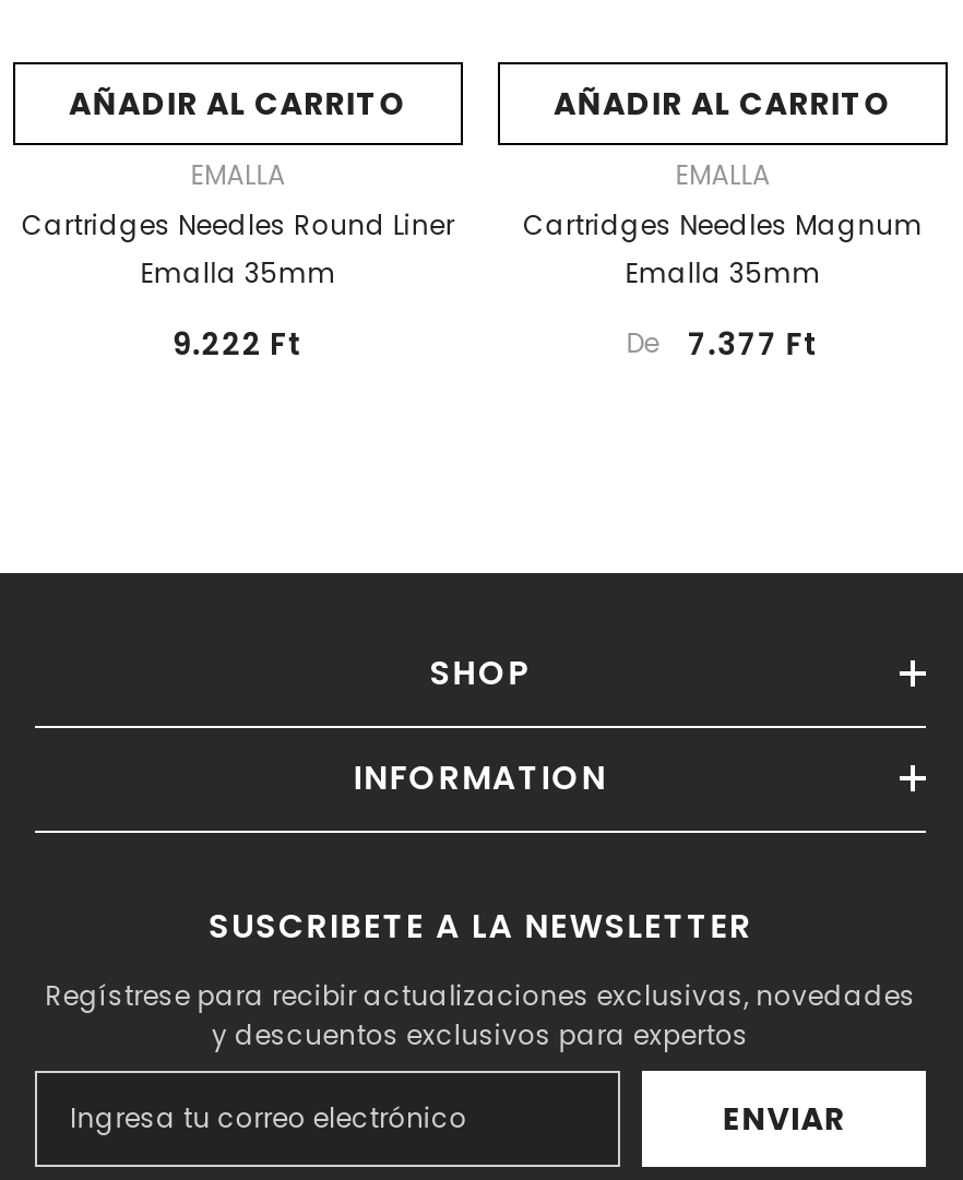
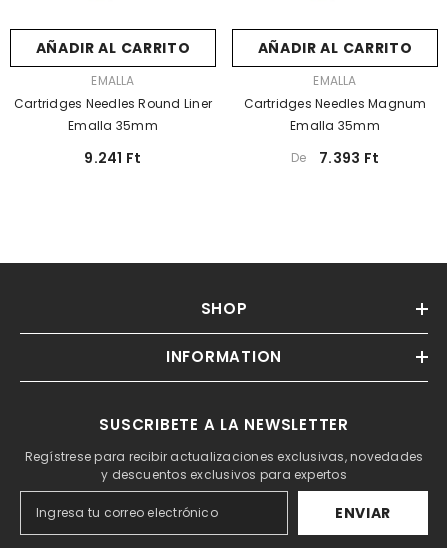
[172,322,304,366] 9.222 Ft -> [84,148,142,168] 9.241 Ft
[626,322,820,366] De 7.377 Ft -> [291,148,379,168] De 7.393 Ft

